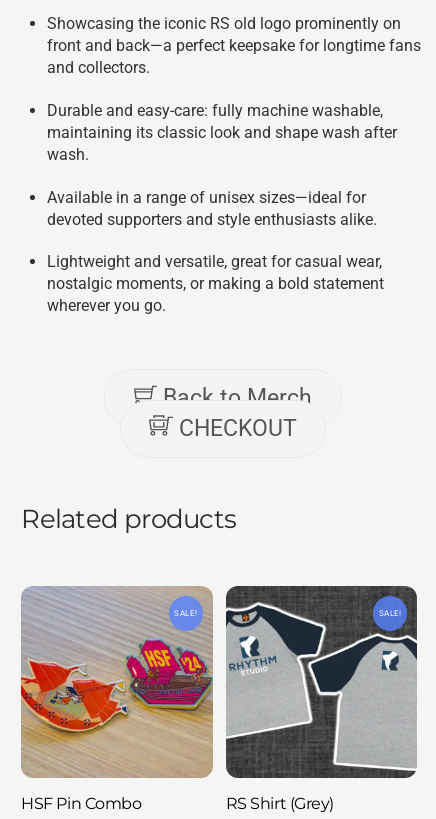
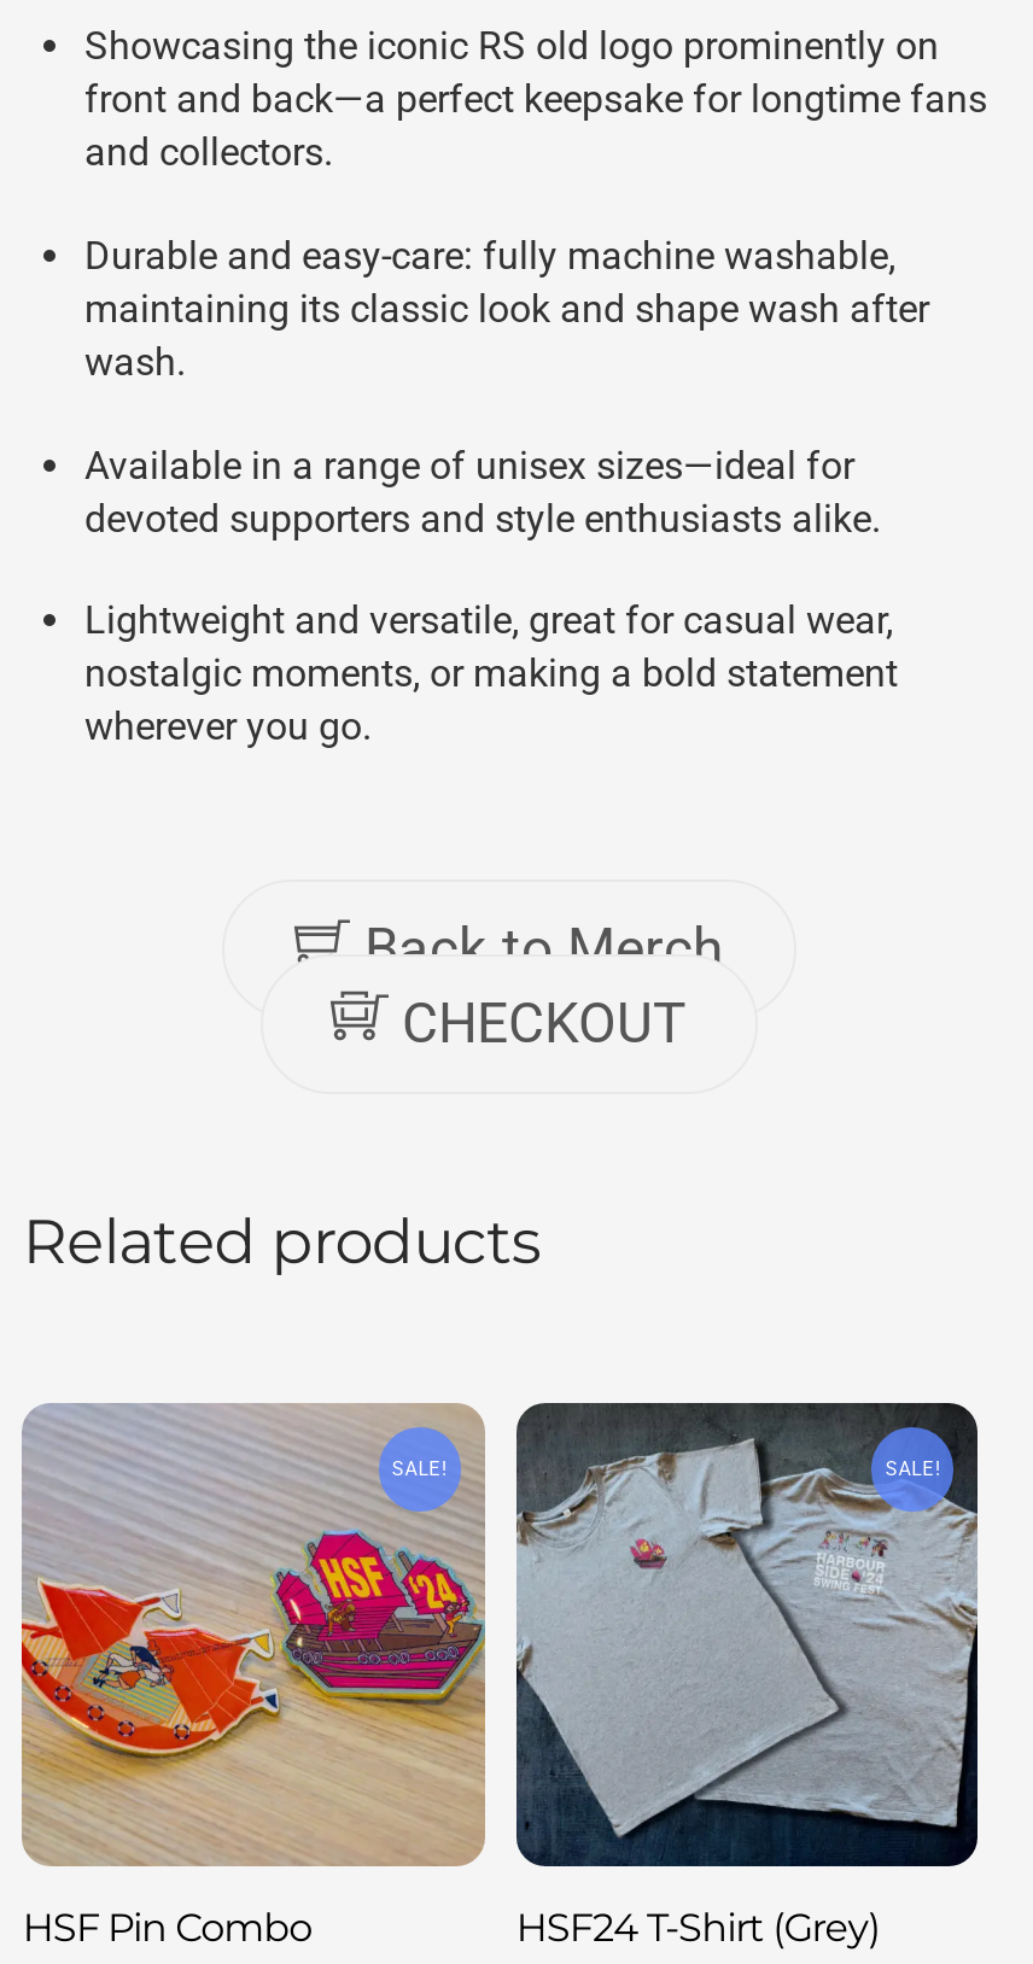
[226,586,417,813] [image] | RS Shirt (Grey) -> [516,1405,977,1951] [image] | HSF24 T-Shirt (Grey)

